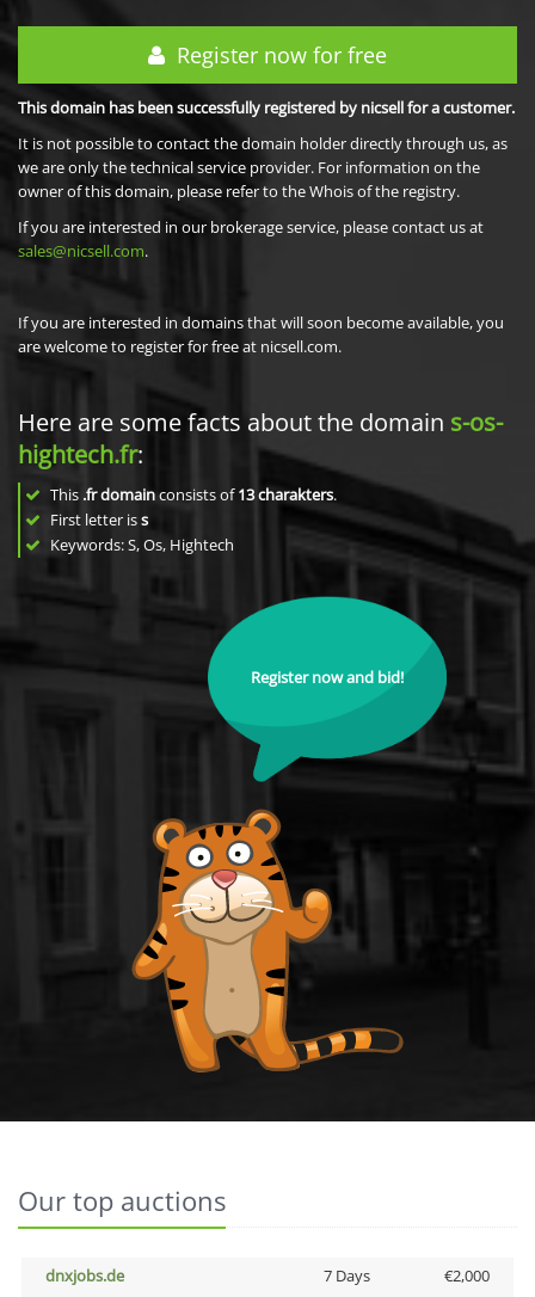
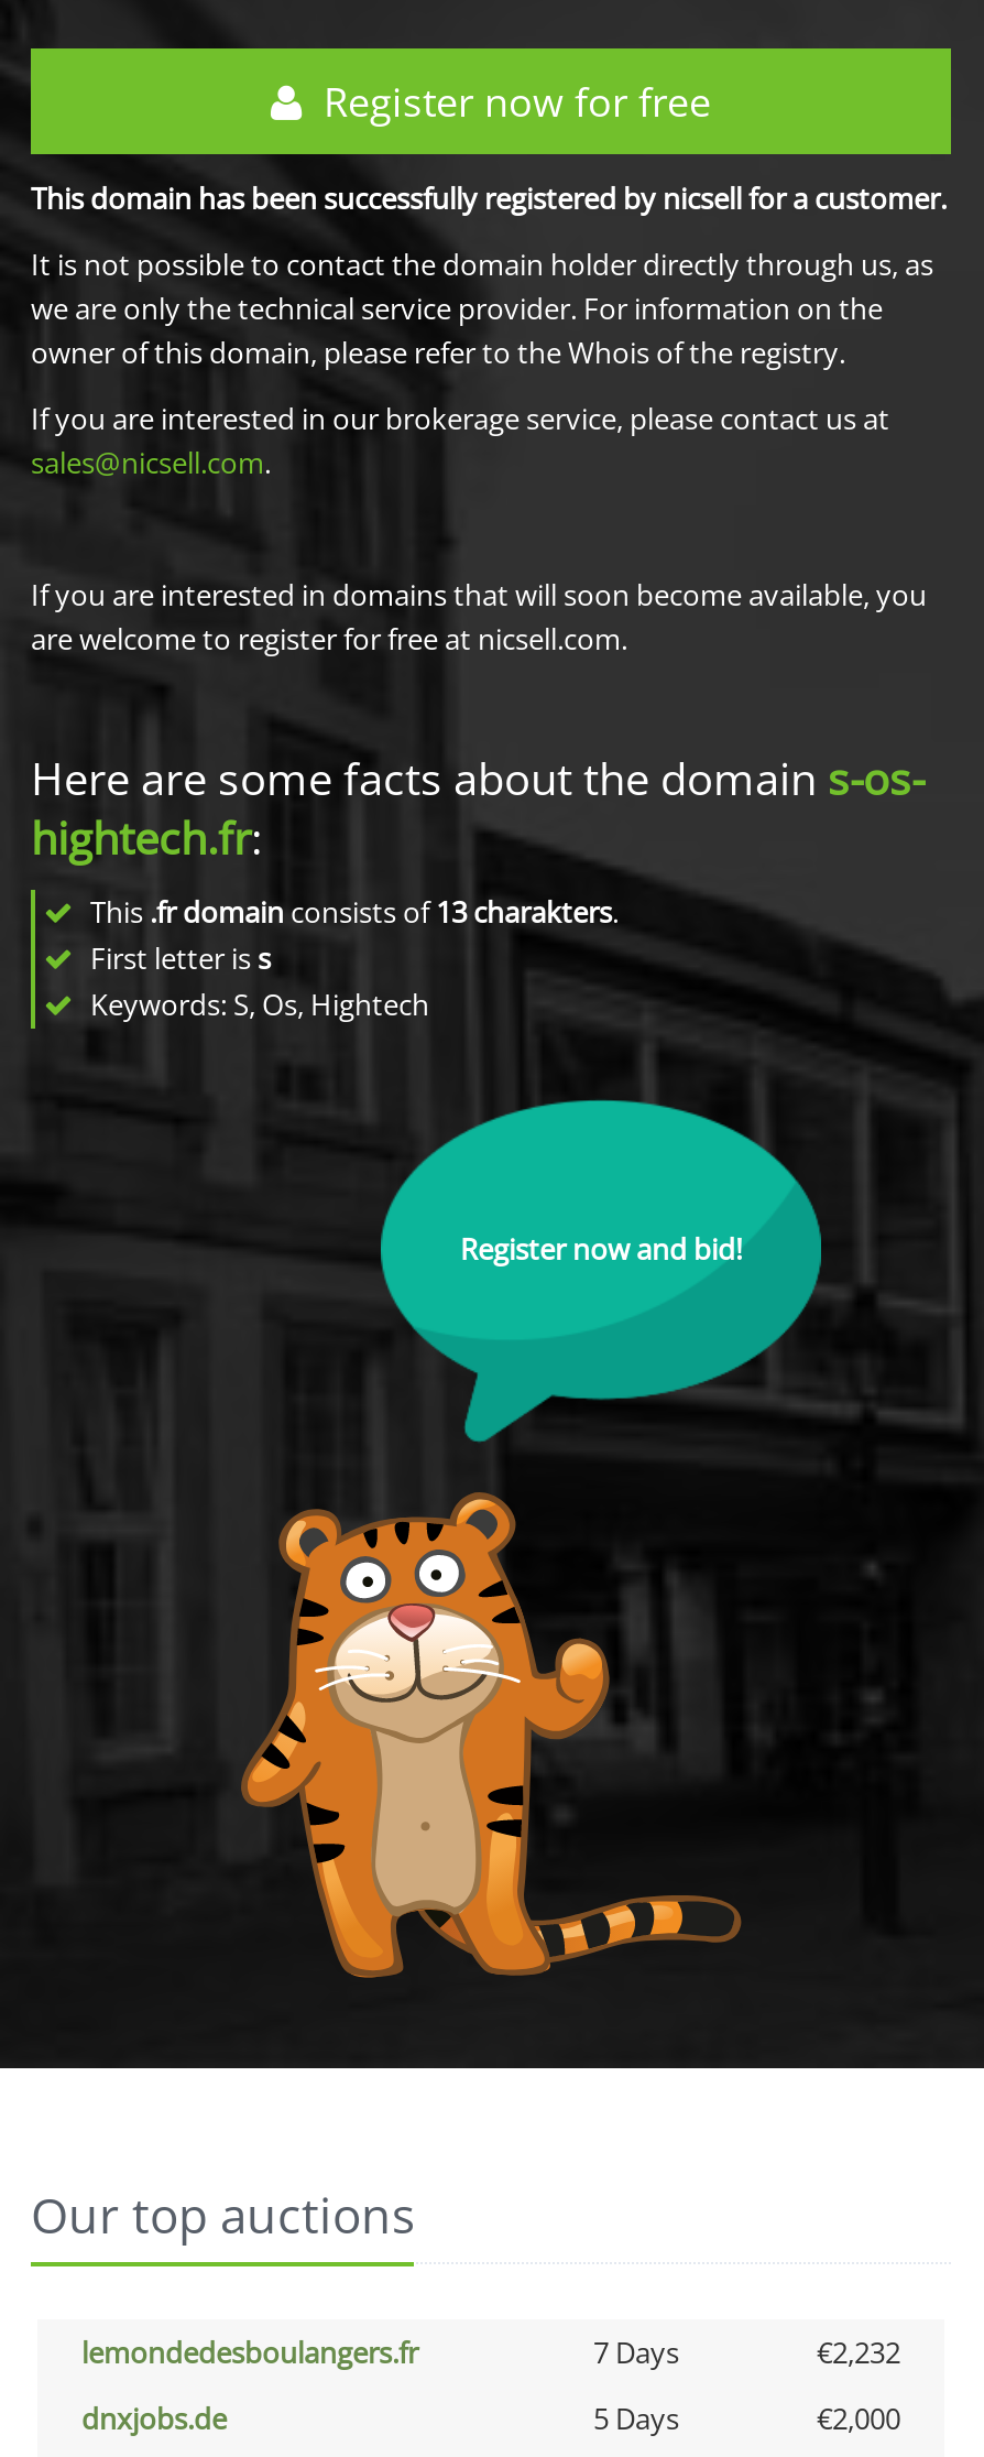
none -> [81,2333,900,2372] lemondedesboulangers.fr | 7 Days | €2,232
[323,1265,370,1286] 7 Days -> [593,2399,679,2438] 5 Days

